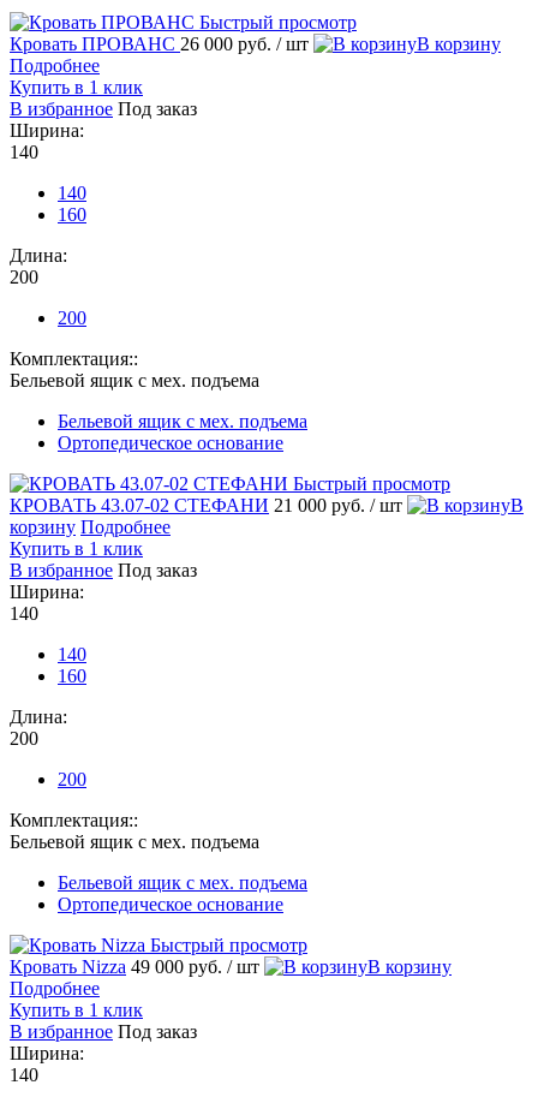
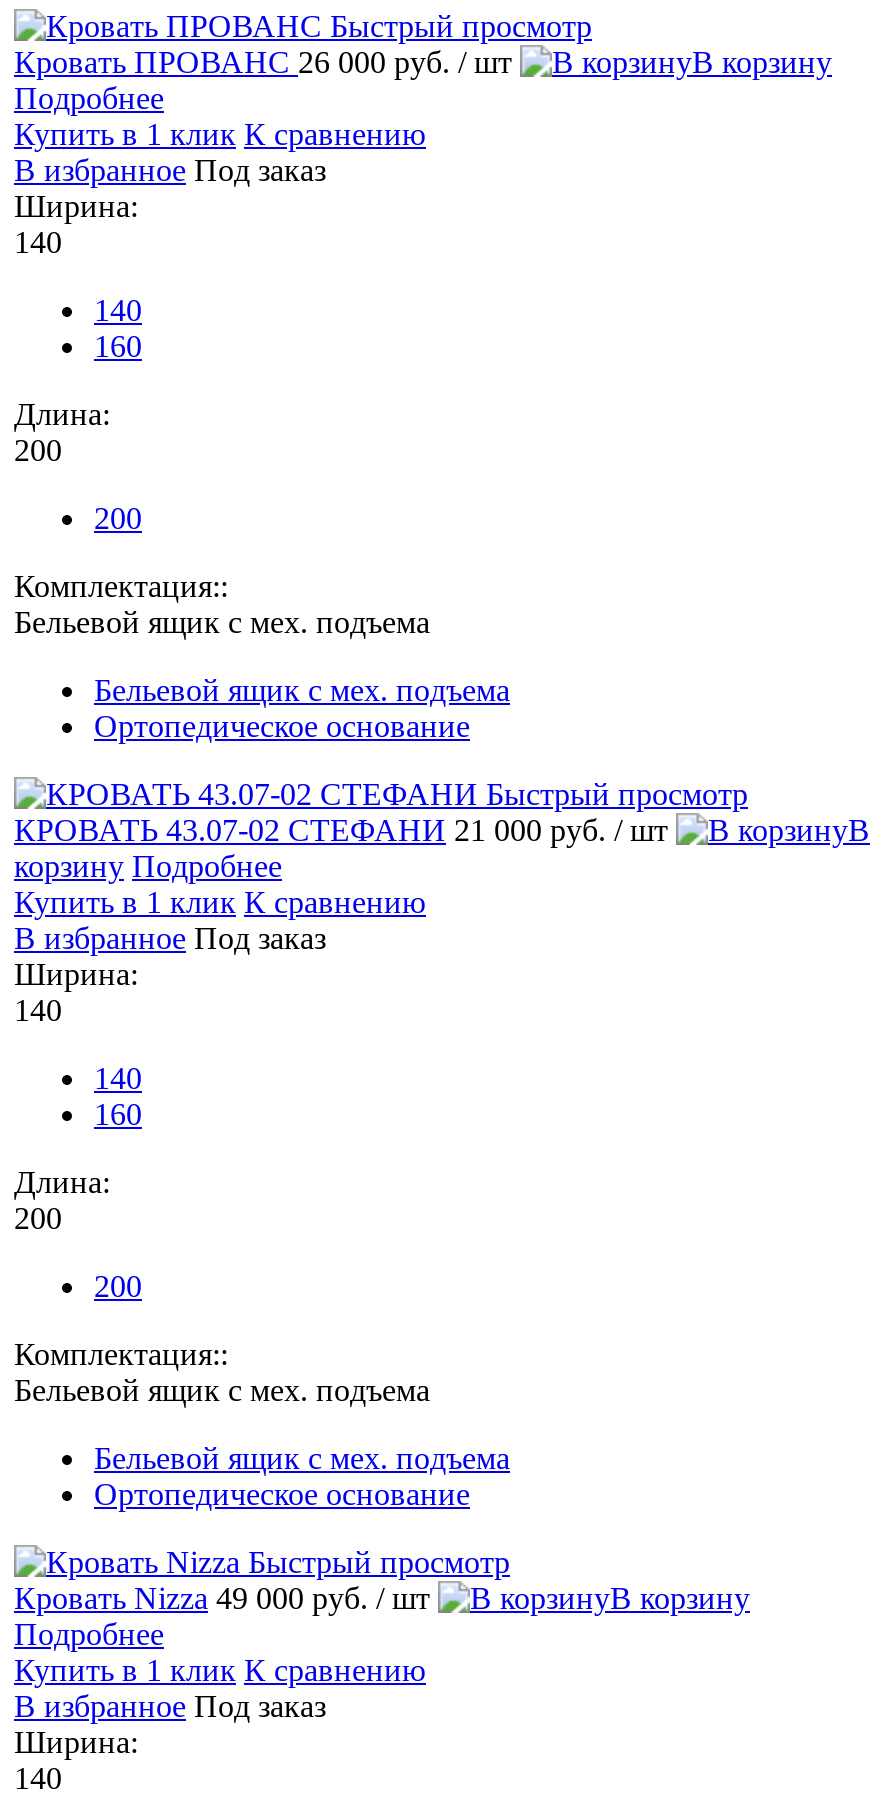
[10,77,143,97] Купить в 1 клик -> [14,117,426,151] Купить в 1 клик К сравнению
[10,538,143,559] Купить в 1 клик -> [14,885,426,919] Купить в 1 клик К сравнению
[10,1000,143,1020] Купить в 1 клик -> [14,1653,426,1687] Купить в 1 клик К сравнению

